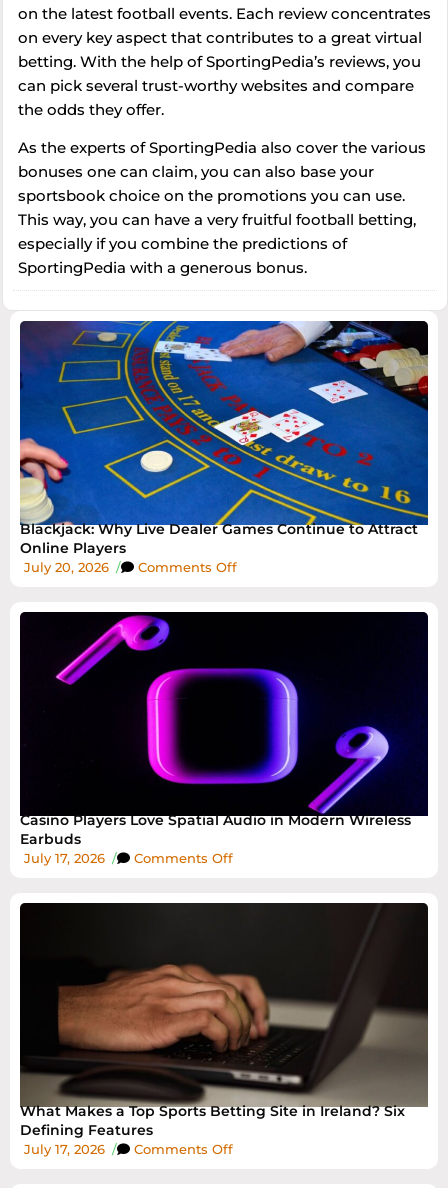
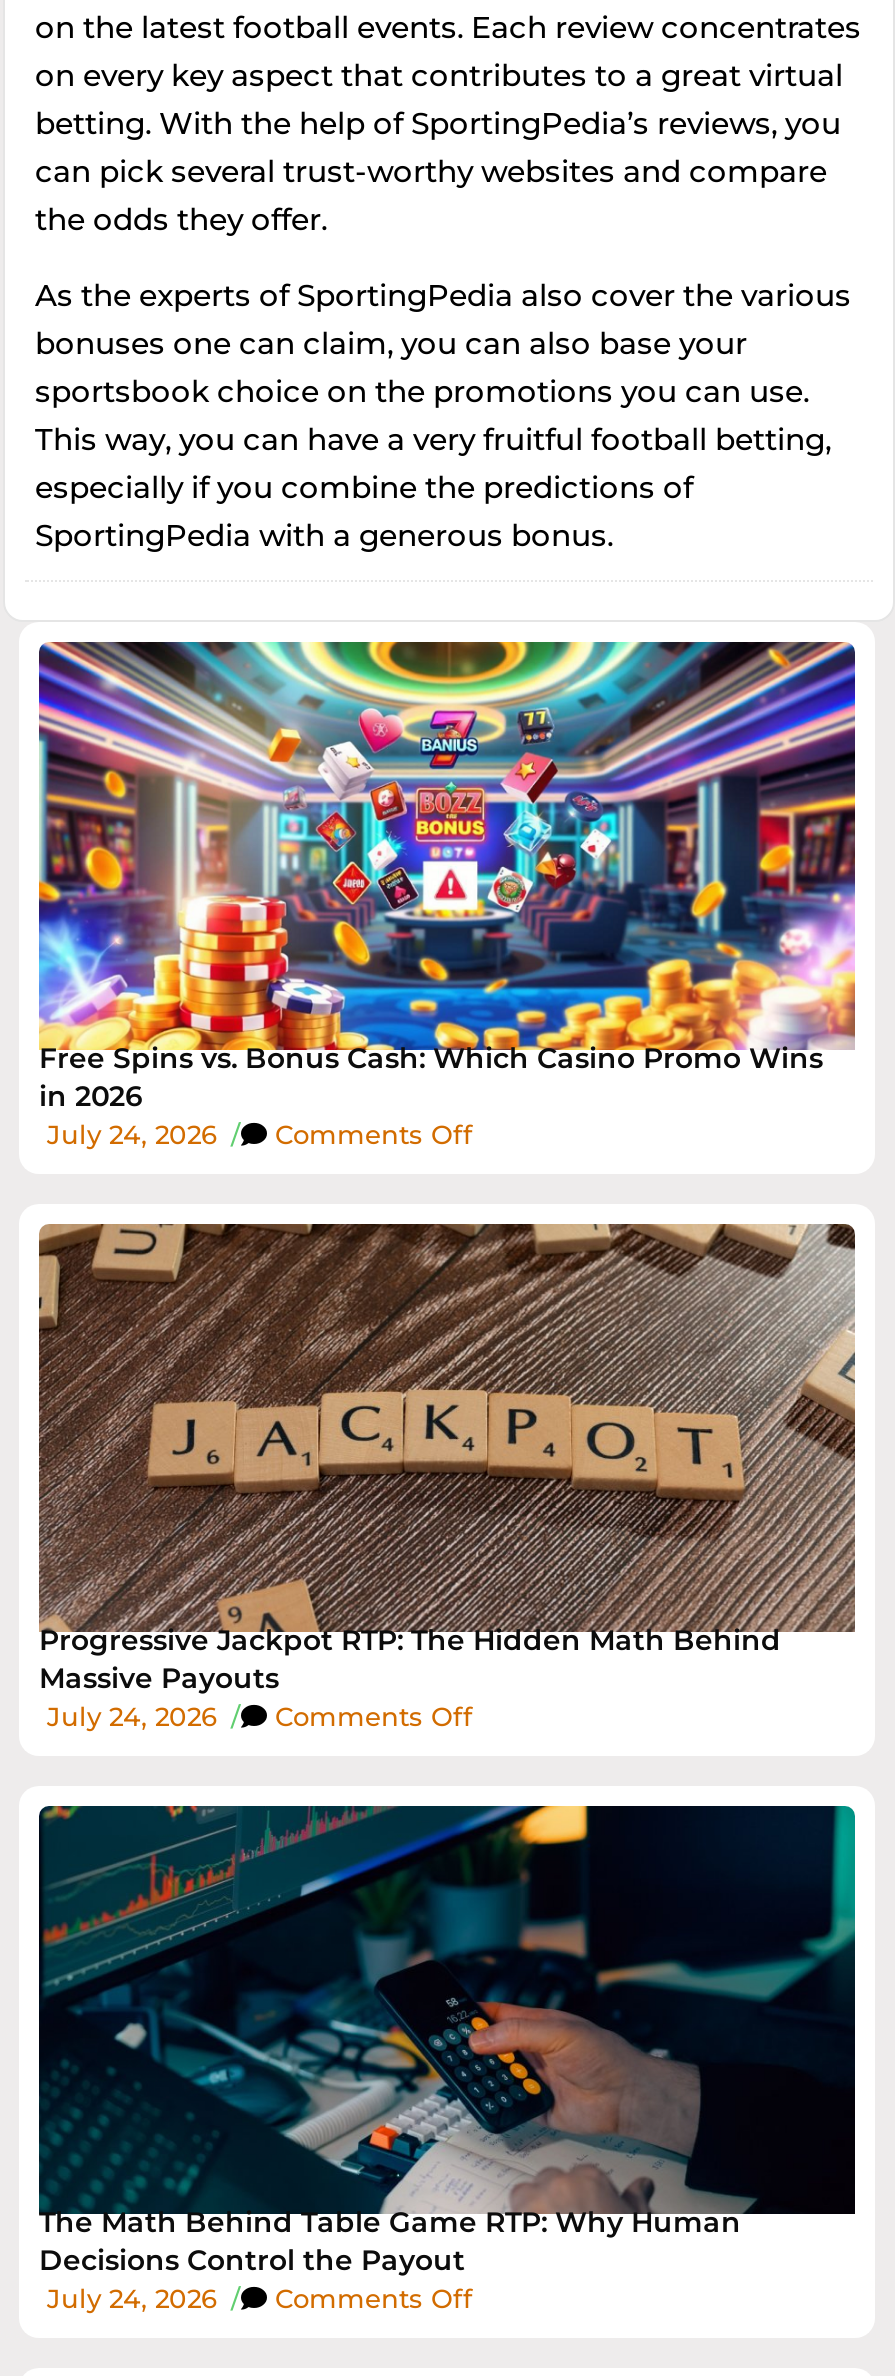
[19,320,429,575] [image] | Blackjack: Why Live Dealer Games Continue to Attract | Online Players | July 20, 2026 / -> [37,640,857,1150] [image] | Free Spins vs. Bonus Cash: Which Casino Promo Wins | in 2026 | July 24, 2026 /
[19,611,429,866] [image] | Casino Players Love Spatial Audio in Modern Wireless | Earbuds | July 17, 2026 / -> [37,1222,857,1732] [image] | Progressive Jackpot RTP: The Hidden Math Behind | Massive Payouts | July 24, 2026 /
[20,902,429,1157] [image] | What Makes a Top Sports Betting Site in Ireland? Six | Defining Features | July 17, 2026 / -> [39,1804,857,2314] [image] | The Math Behind Table Game RTP: Why Human | Decisions Control the Payout | July 24, 2026 /

